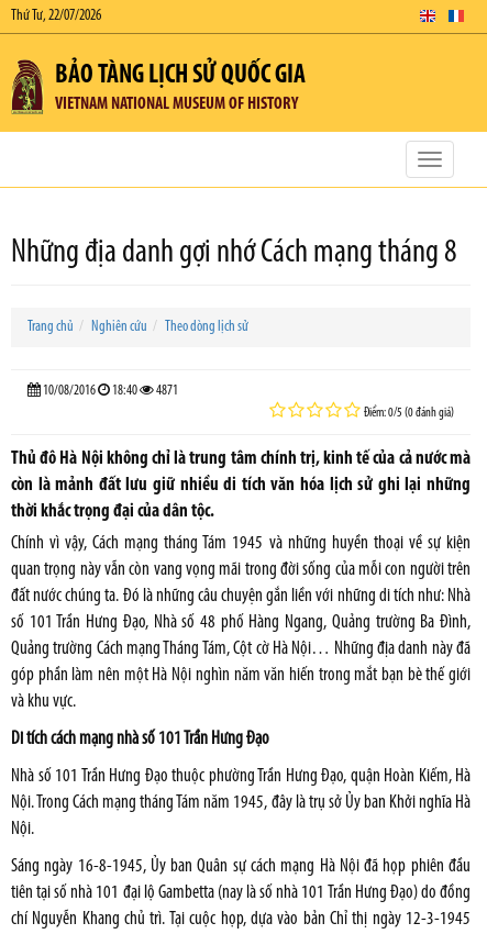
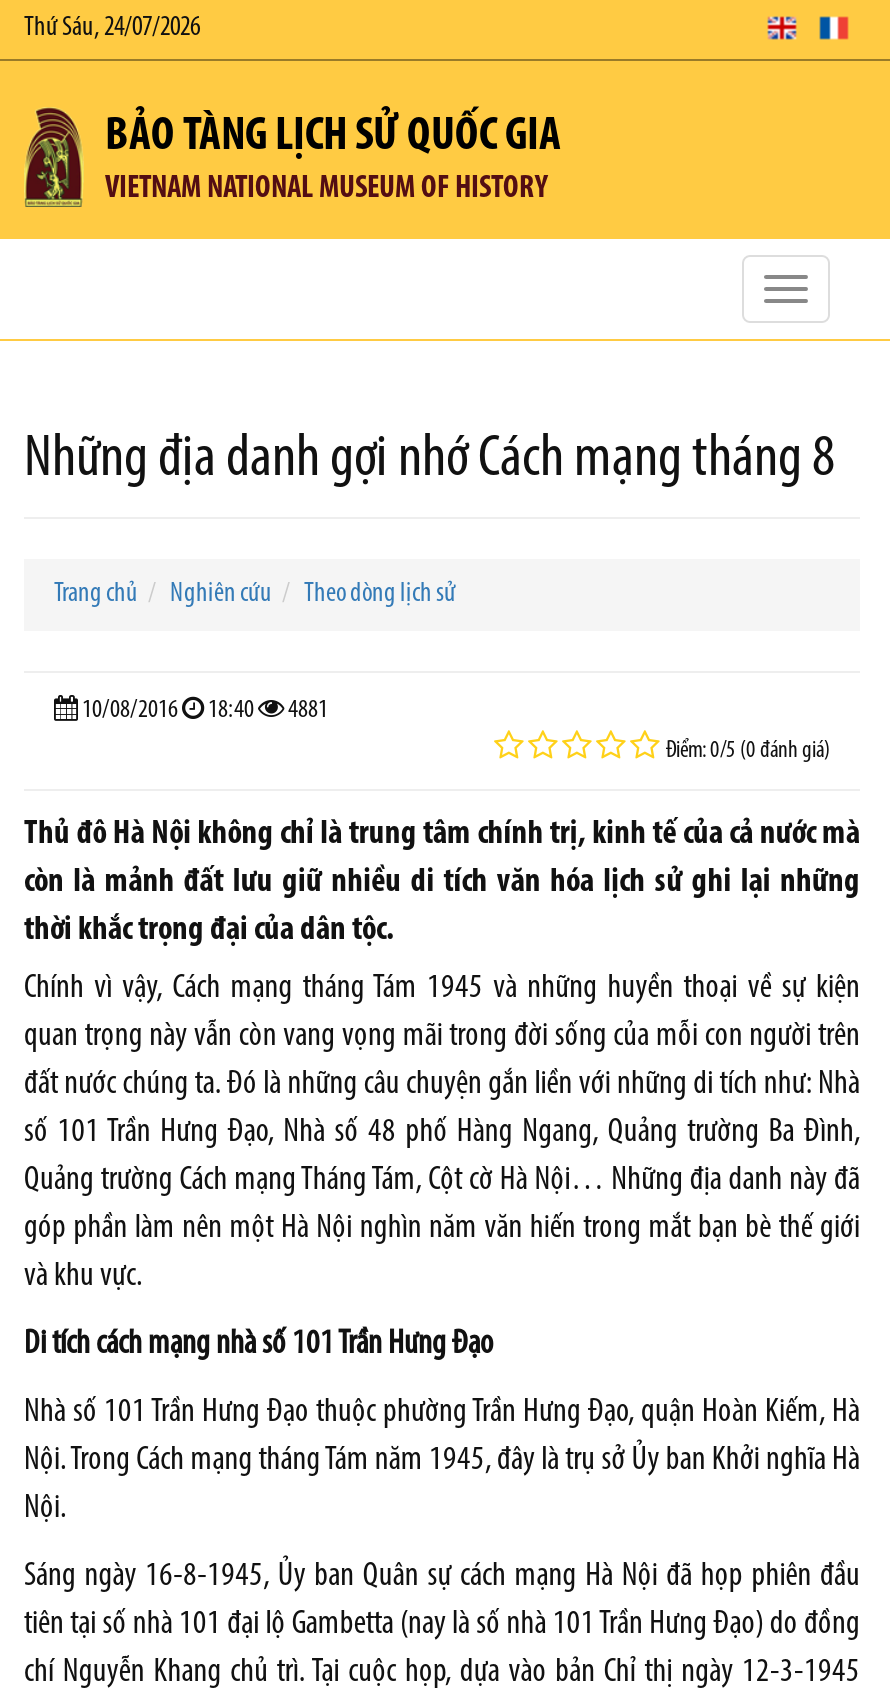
[11,8,101,24] Thứ Tư, 22/07/2026 -> [24,13,200,43] Thứ Sáu, 24/07/2026
[41,383,178,398] 10/08/2016 18:40 4871 -> [78,697,328,723] 10/08/2016 18:40 4881

